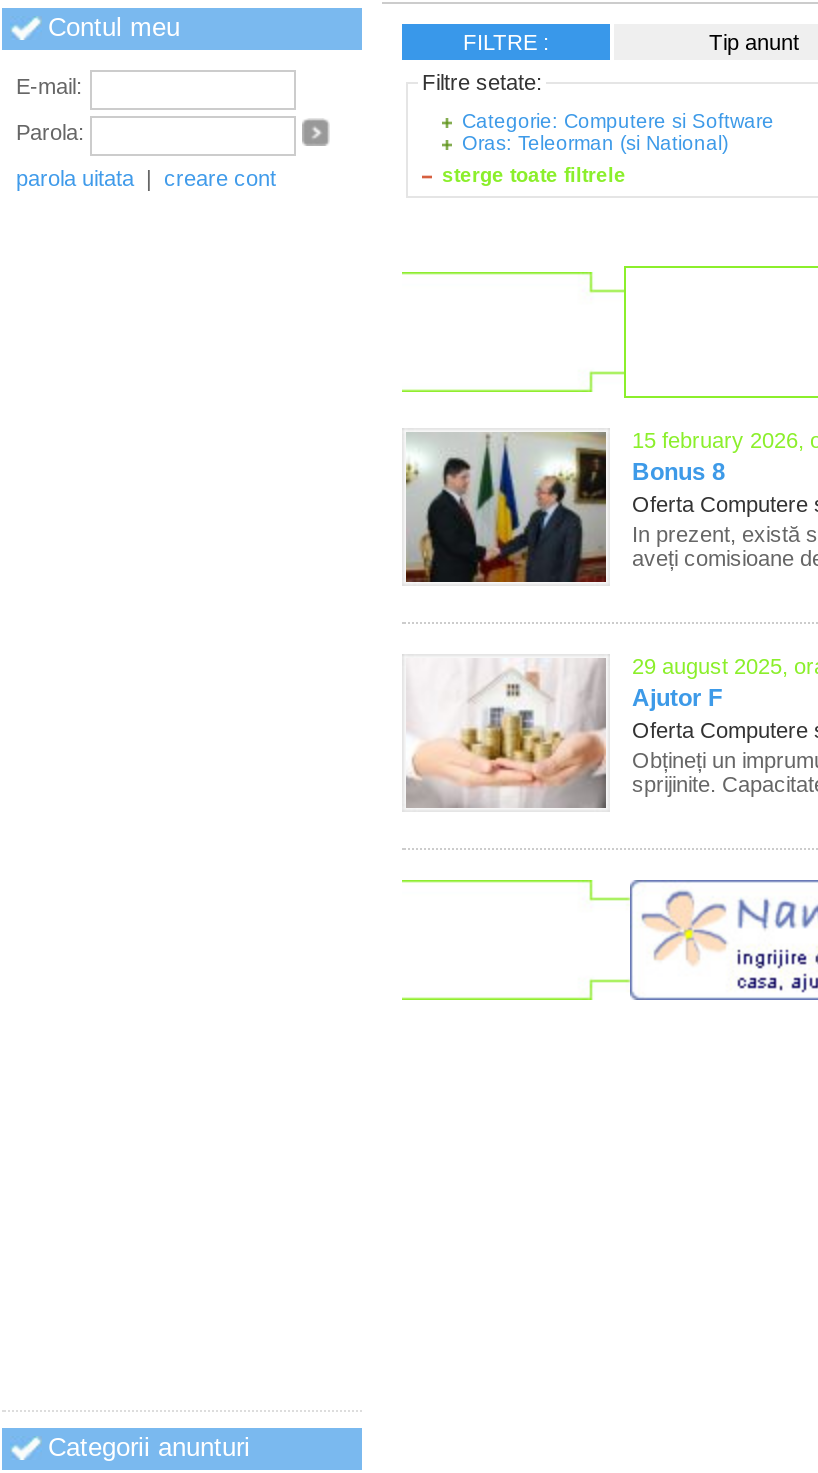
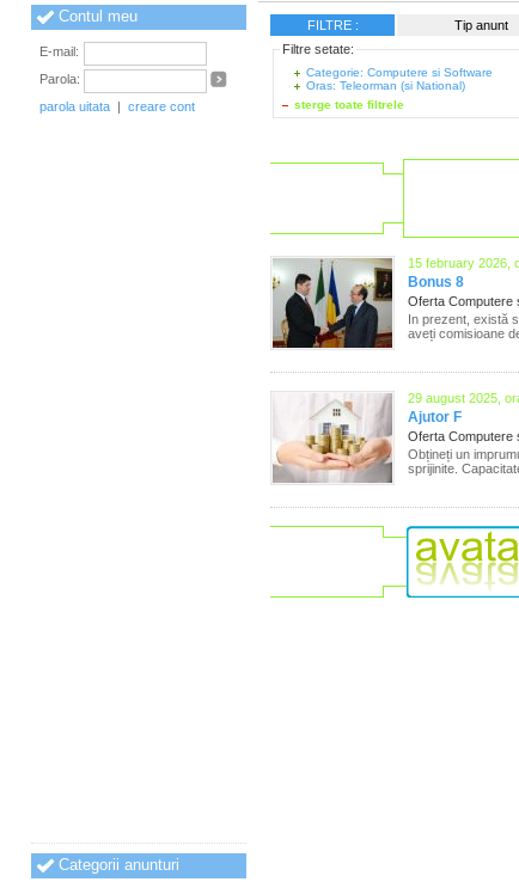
[630,880,812,1000] [image] -> [405,525,515,599] [image]

